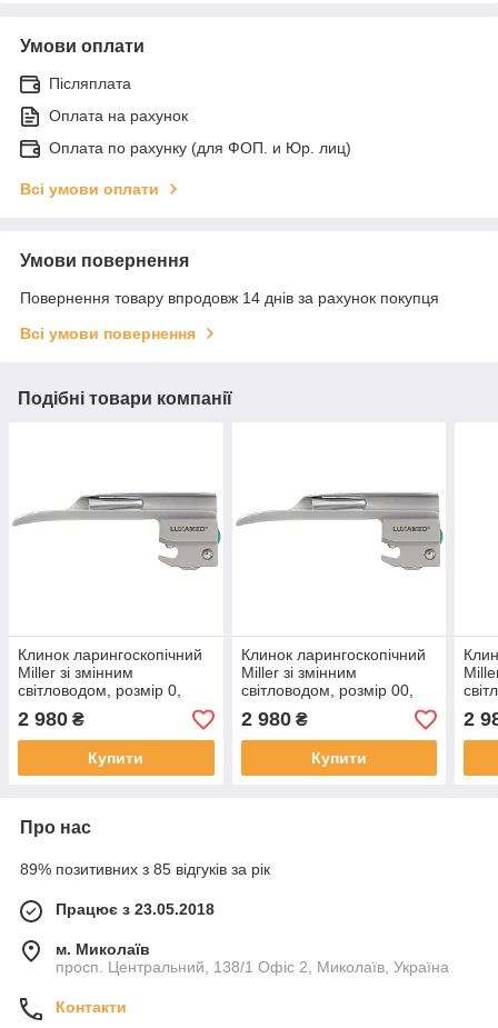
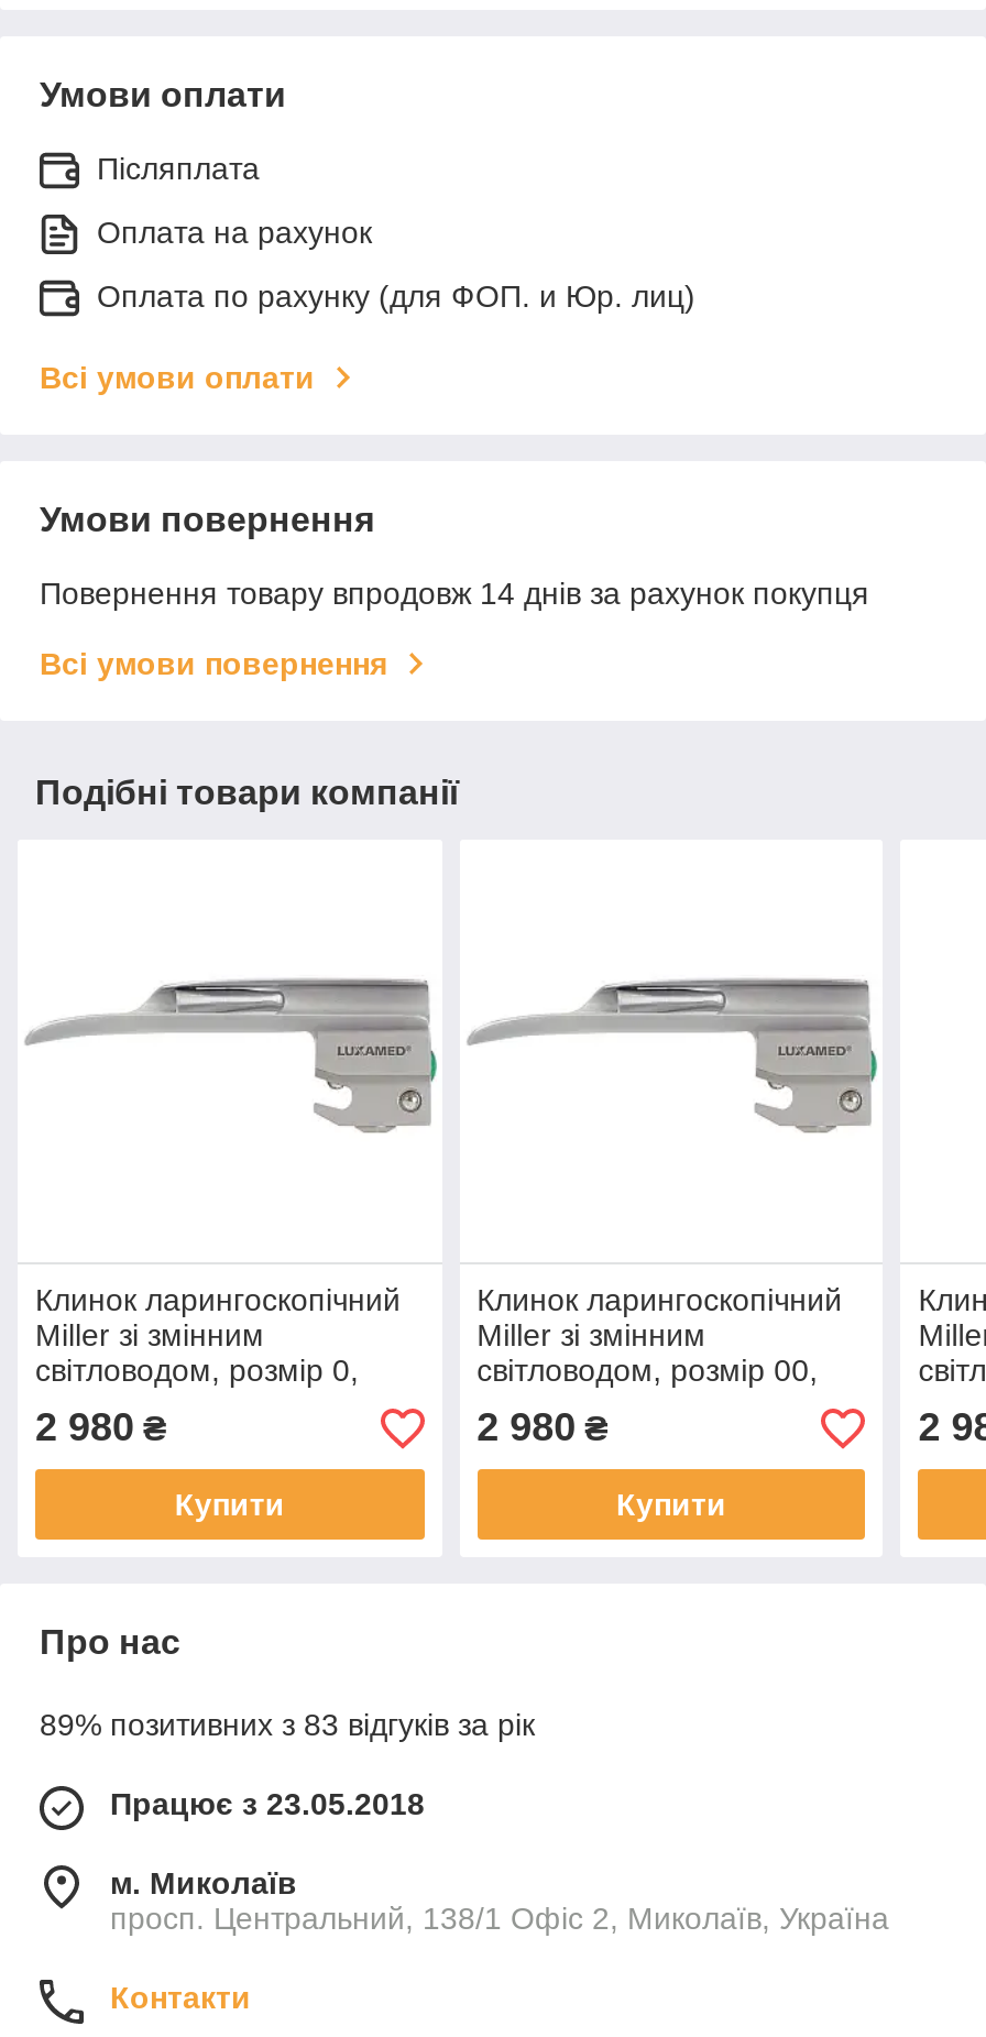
[20,861,270,878] 89% позитивних з 85 відгуків за рік -> [40,1708,535,1743] 89% позитивних з 83 відгуків за рік

